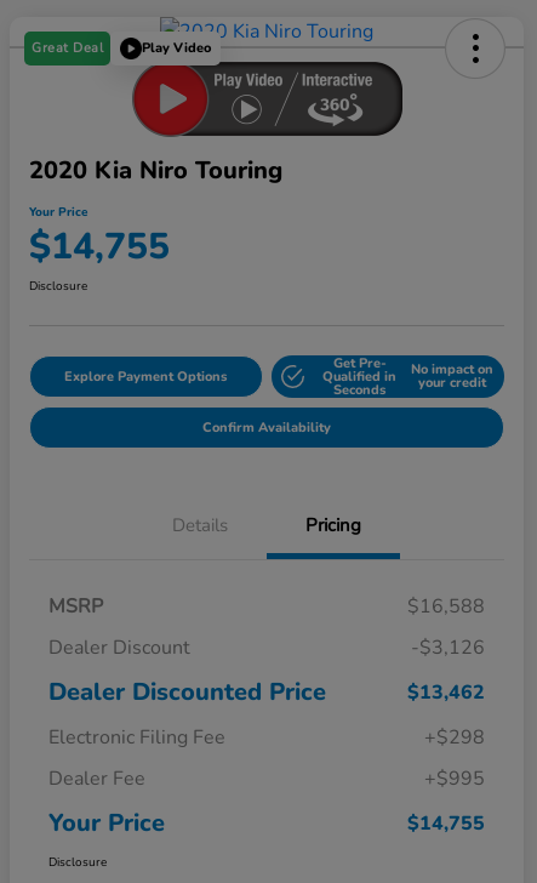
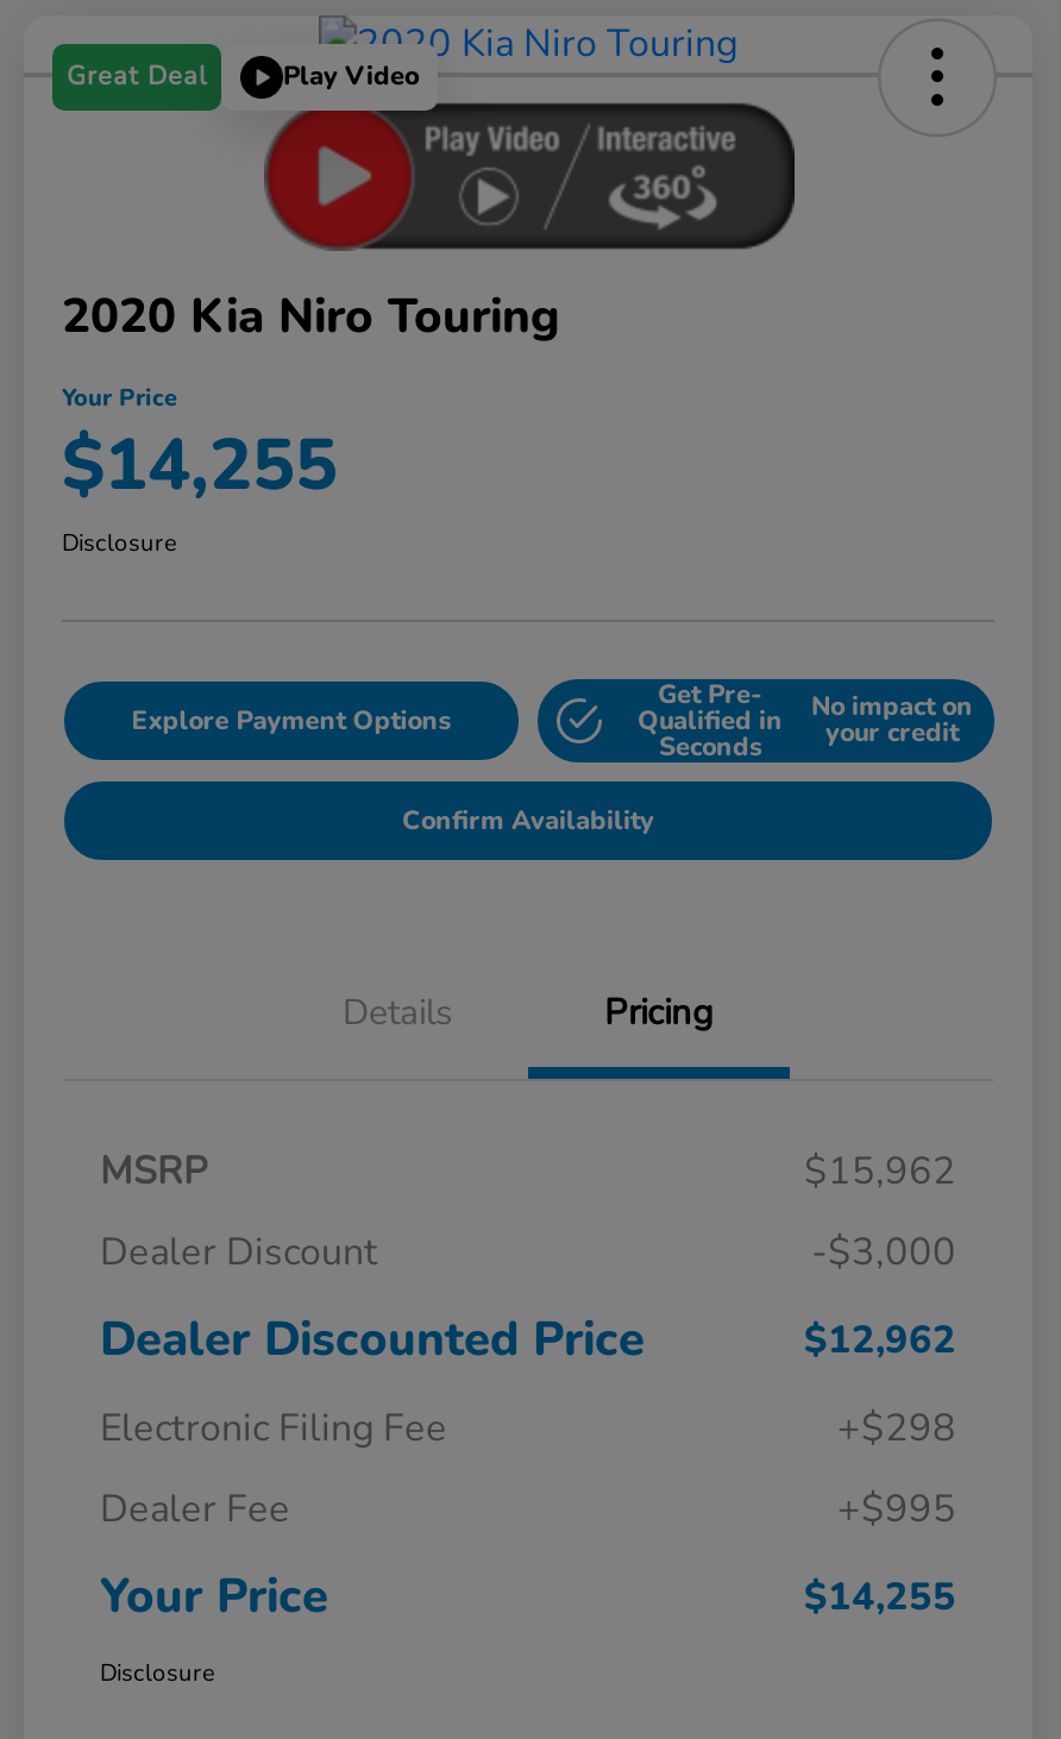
[29,222,170,272] $14,755 -> [62,418,338,515] $14,255
[407,593,485,620] $16,588 -> [804,1145,956,1198] $15,962
[411,634,485,661] -$3,126 -> [811,1226,956,1279] -$3,000
[407,679,485,706] $13,462 -> [804,1314,956,1367] $12,962
[407,810,485,837] $14,755 -> [804,1571,956,1624] $14,255

